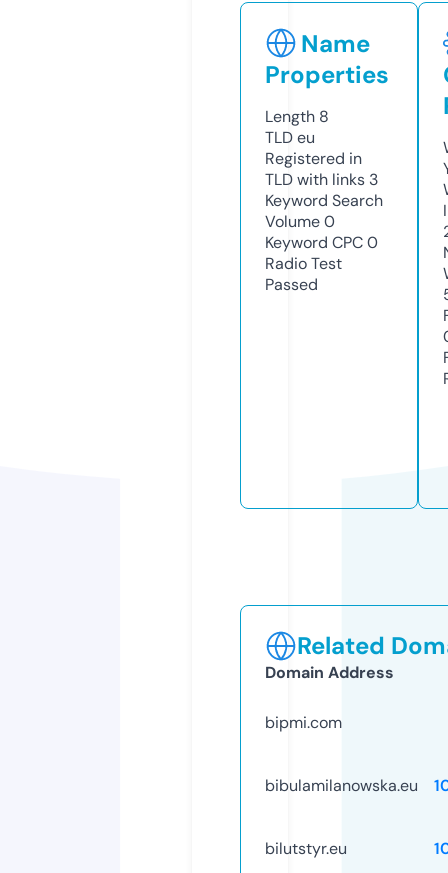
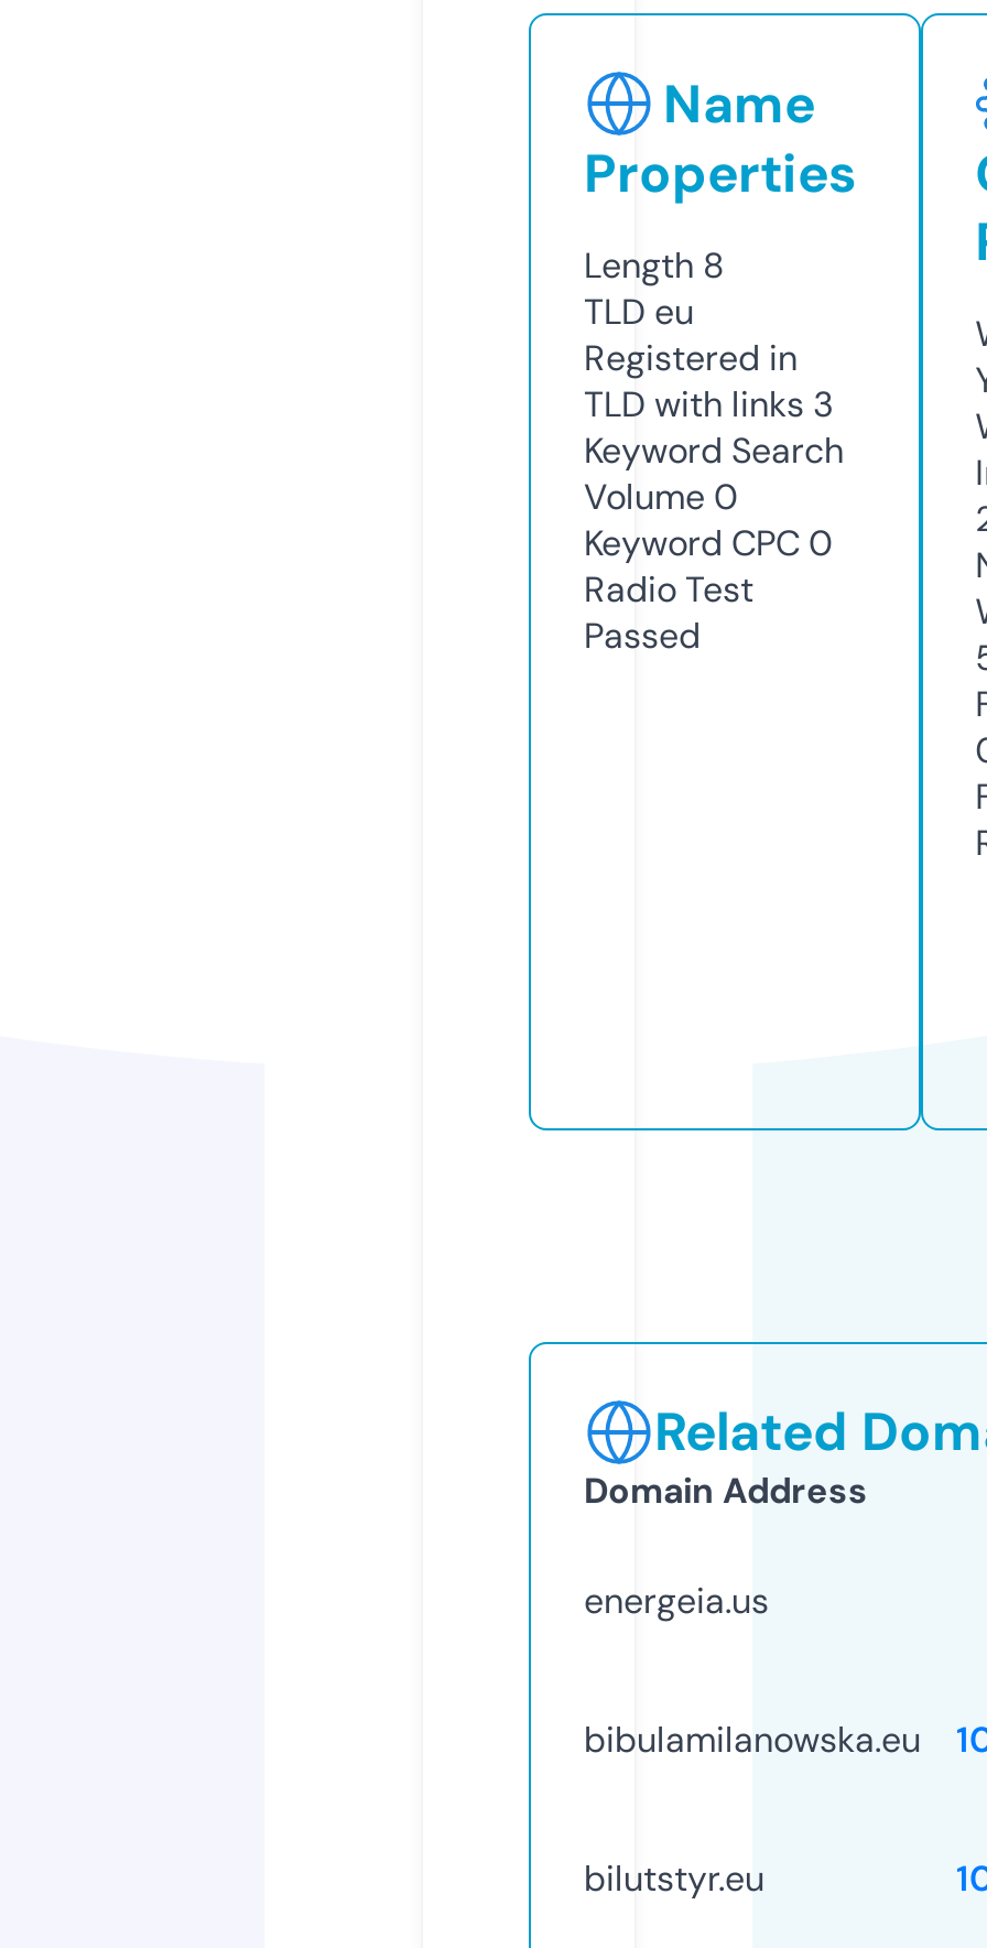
[265,712,342,733] bipmi.com -> [584,1577,769,1624] energeia.us

